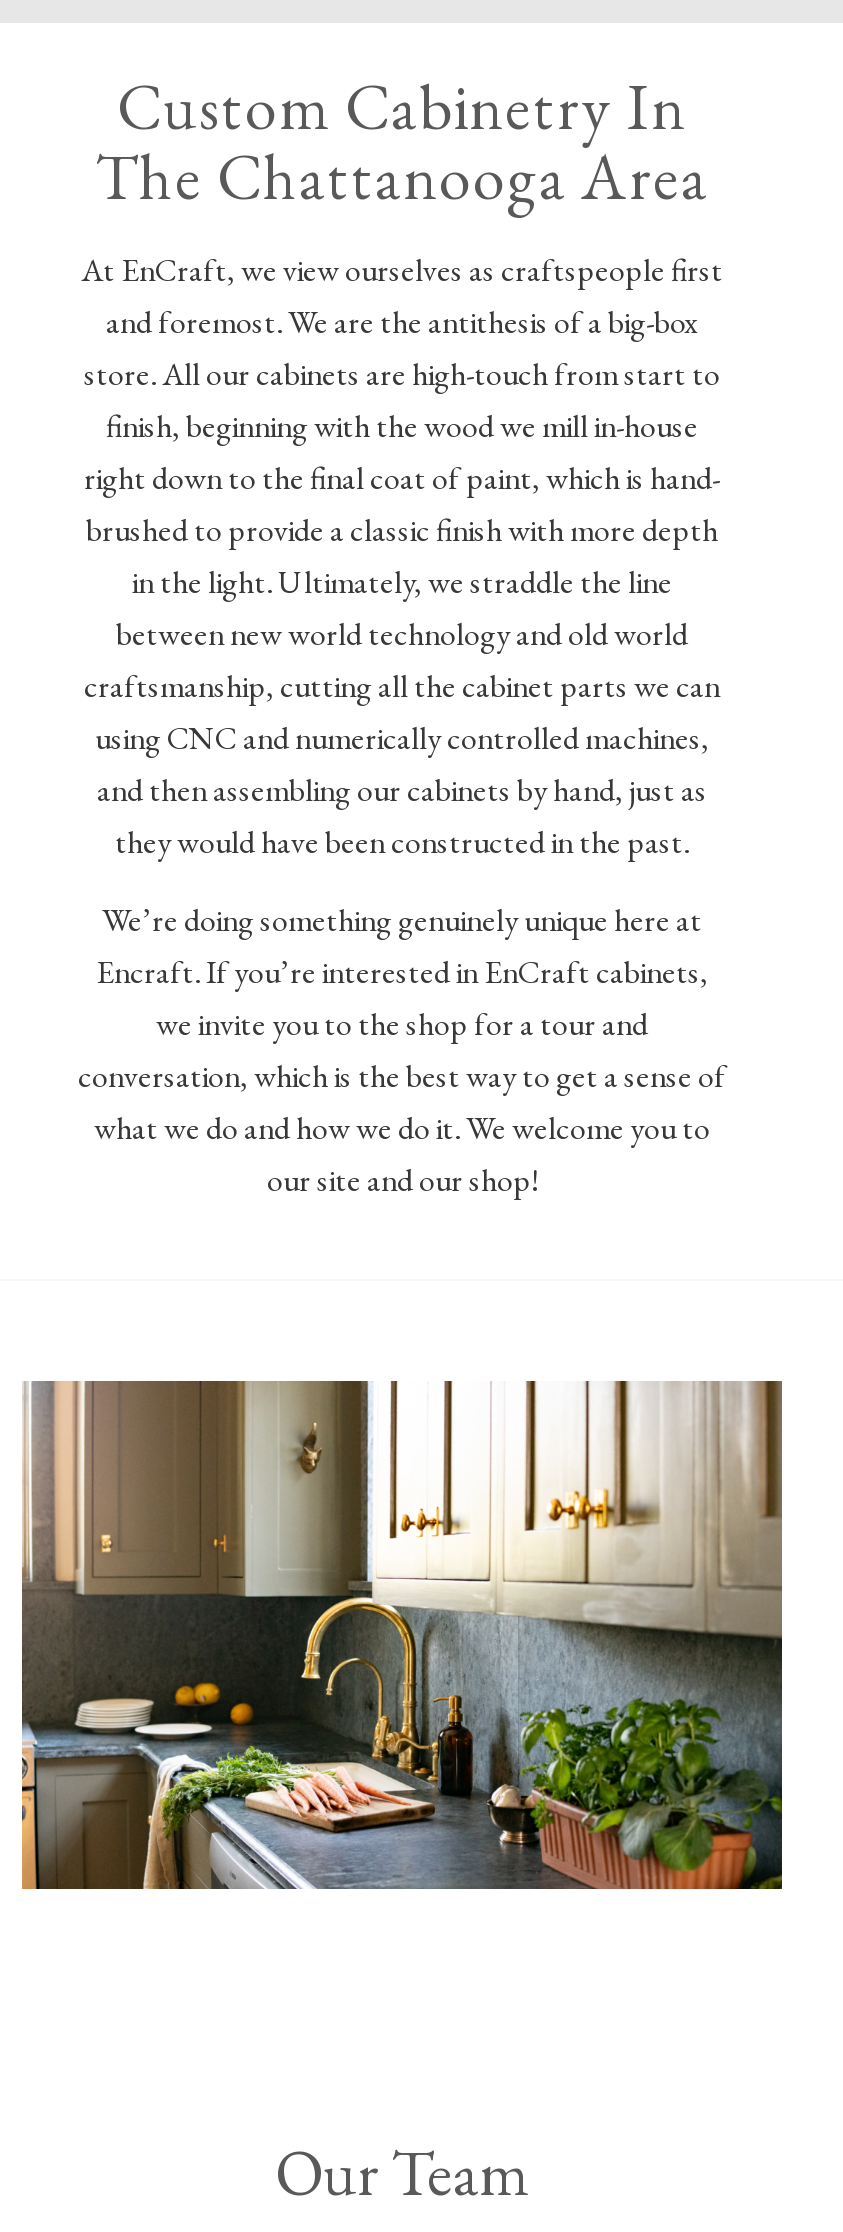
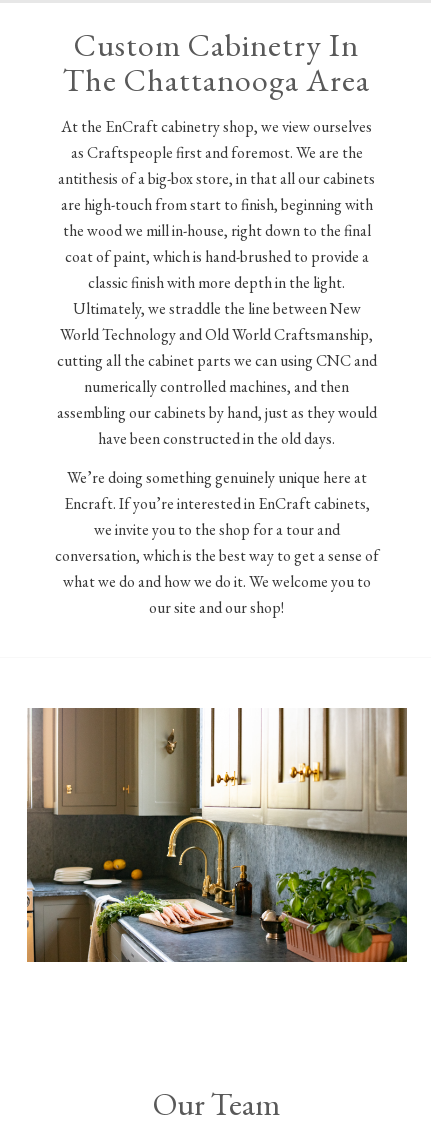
[81,248,723,862] At EnCraft, we view ourselves as craftspeople first | and foremost. We are the antithesis of a big-box | store. All our cabinets are high-touch from start to | finish, beginning with the wood we mill in-house | right down to the final coat of paint, which is hand- | brushed to provide a classic finish with more depth | in the light. Ultimately, we straddle the line | between new world technology and old world | craftsmanship, cutting all the cabinet parts we can | using CNC and numerically controlled machines, | and then assembling our cabinets by hand, just as | they would have been constructed in the past. -> [57,116,377,449] At the EnCraft cabinetry shop, we view ourselves | as Craftspeople first and foremost. We are the | antithesis of a big-box store, in that all our cabinets | are high-touch from start to finish, beginning with | the wood we mill in-house, right down to the final | coat of paint, which is hand-brushed to provide a | classic finish with more depth in the light. | Ultimately, we straddle the line between New | World Technology and Old World Craftsmanship, | cutting all the cabinet parts we can using CNC and | numerically controlled machines, and then | assembling our cabinets by hand, just as they would | have been constructed in the old days.

